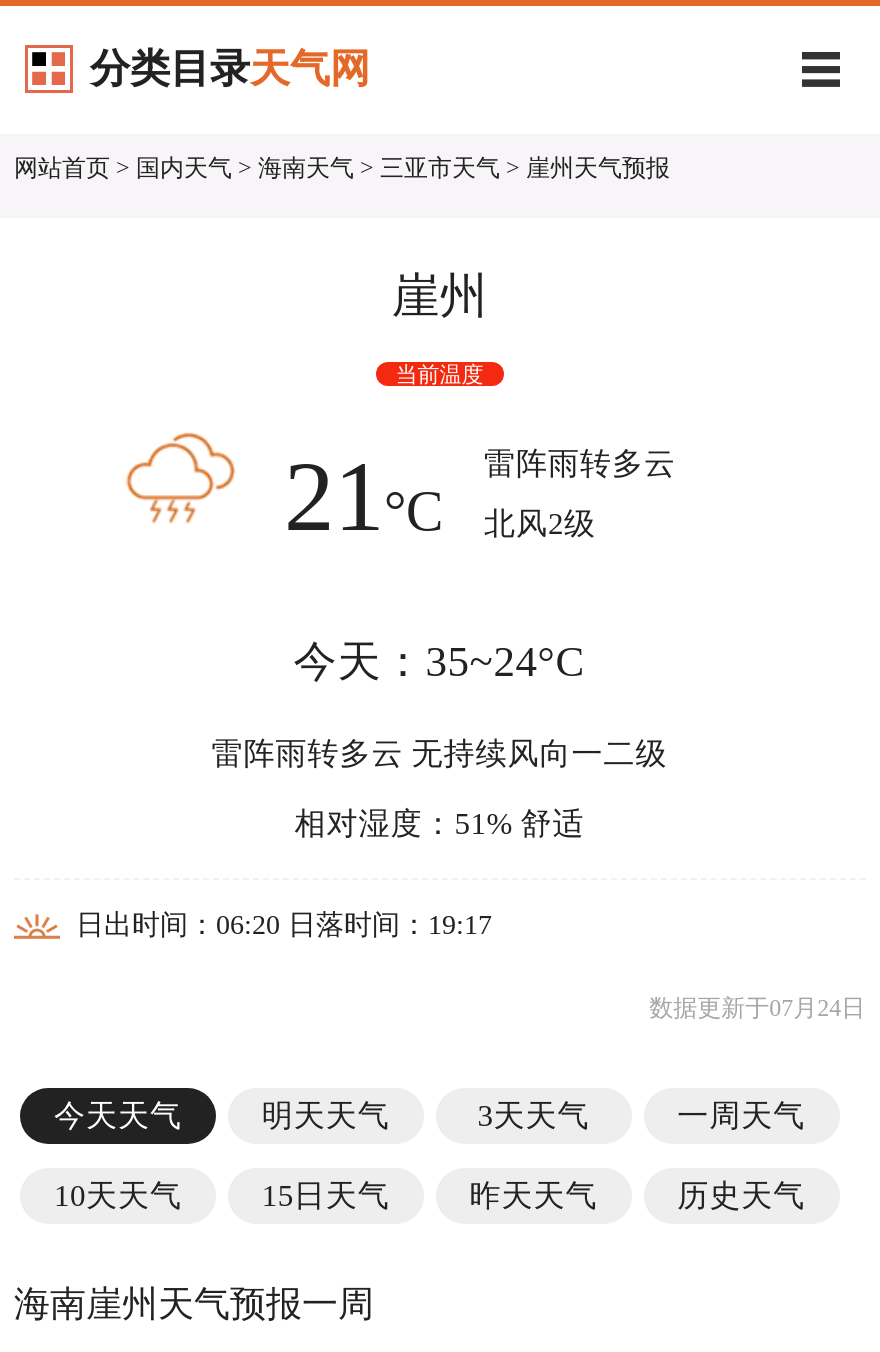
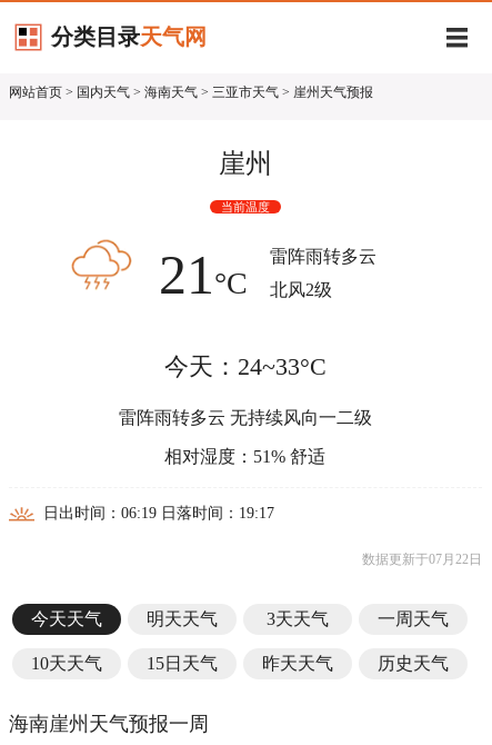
[294,638,586,686] 今天：35~24°C -> [164,354,326,380] 今天：24~33°C
[76,910,492,940] 日出时间：06:20 日落时间：19:17 -> [43,505,274,521] 日出时间：06:19 日落时间：19:17
[649,994,865,1022] 数据更新于07月24日 -> [362,552,482,567] 数据更新于07月22日

